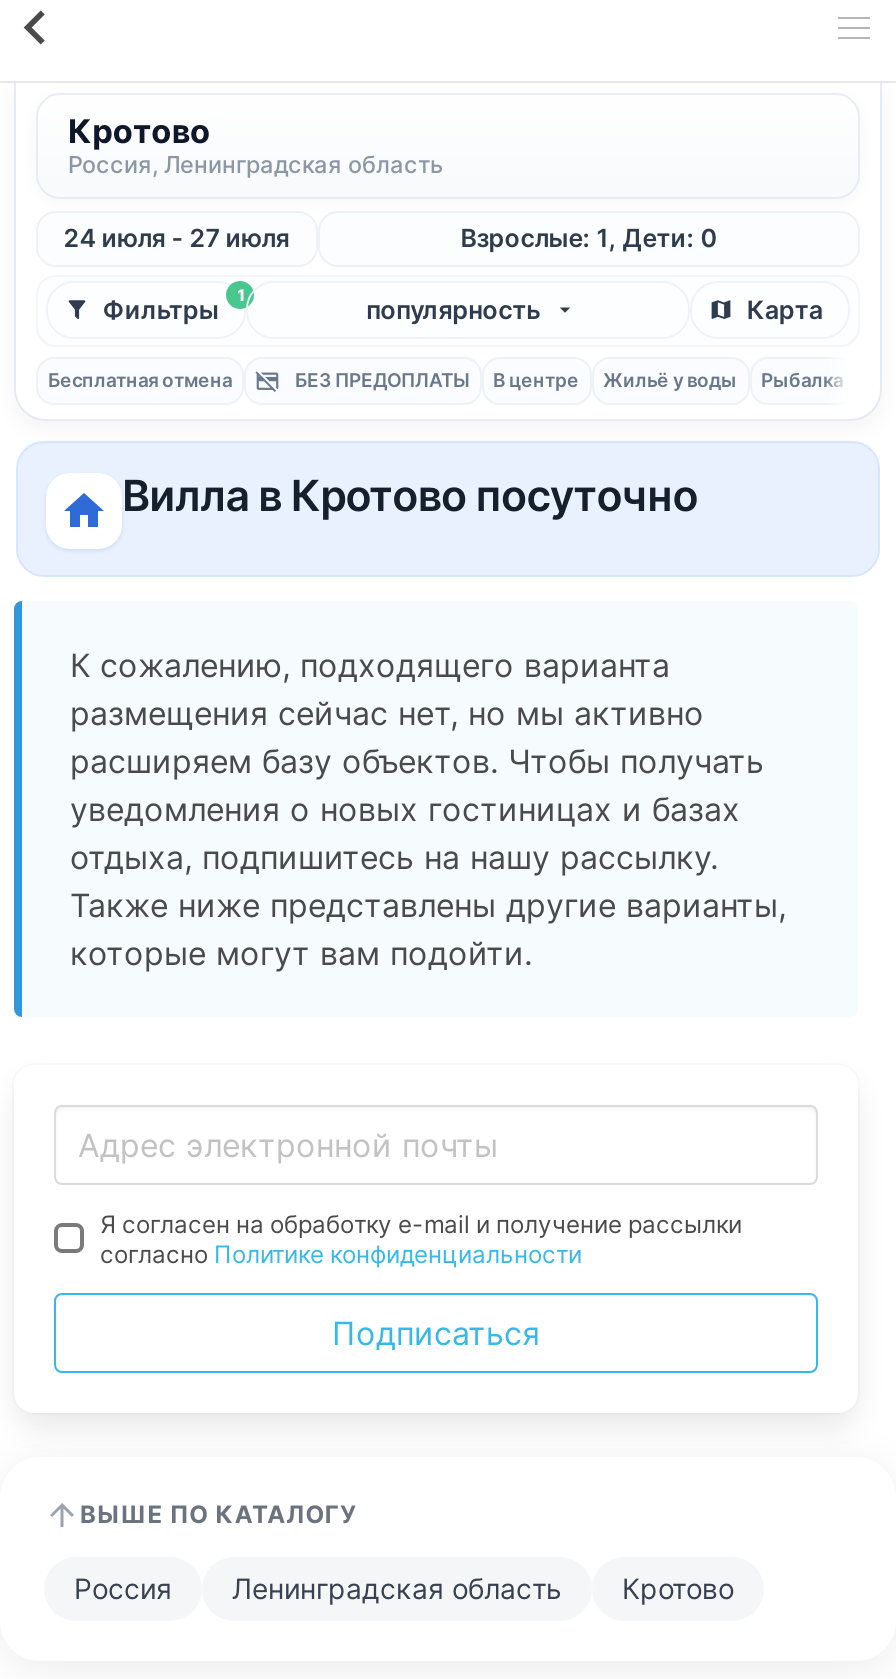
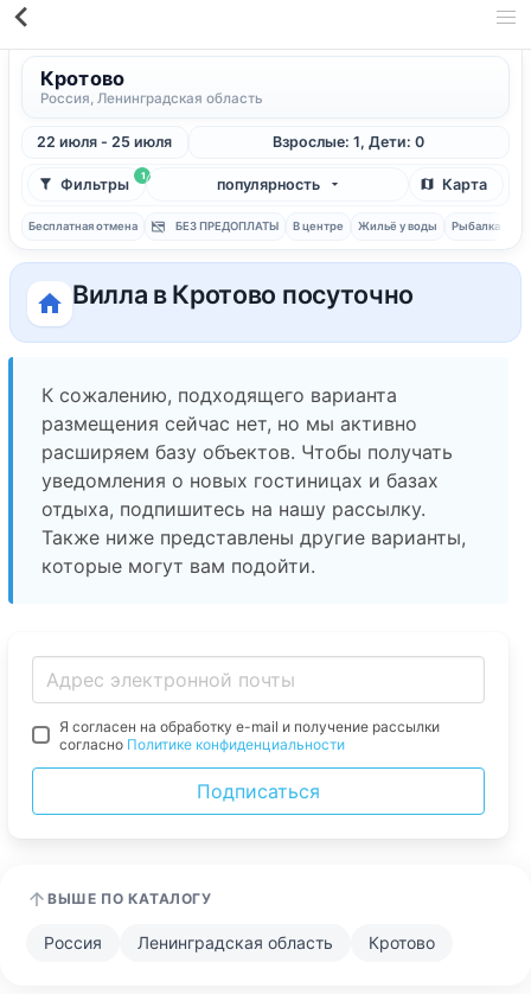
[64,223,290,253] 24 июля - 27 июля -> [37,133,172,151] 22 июля - 25 июля

